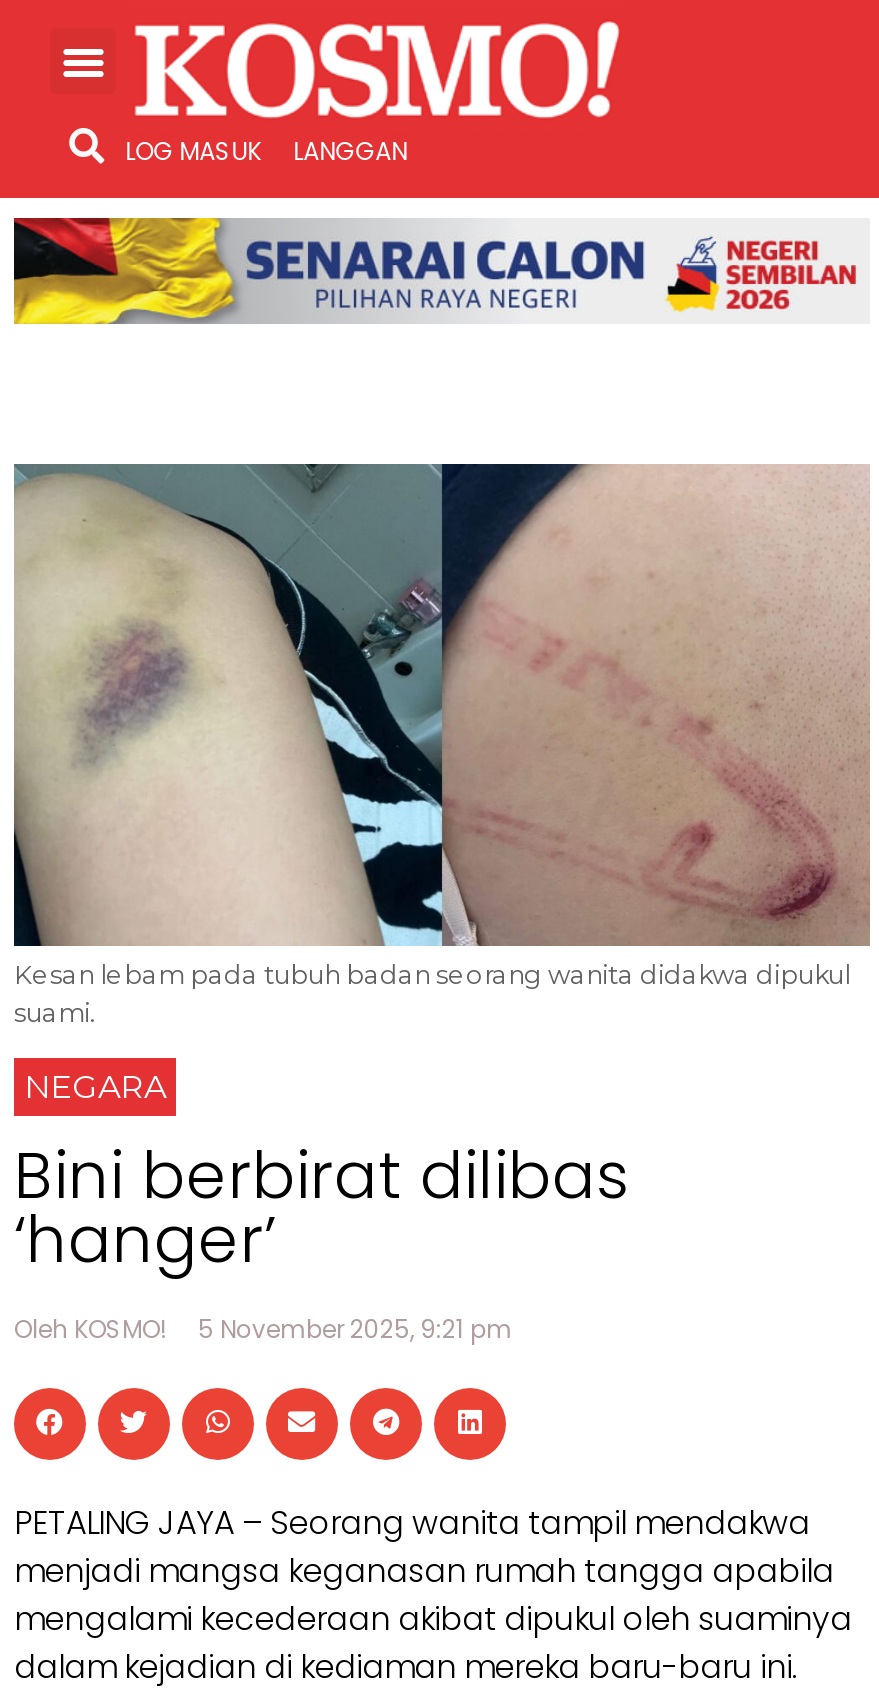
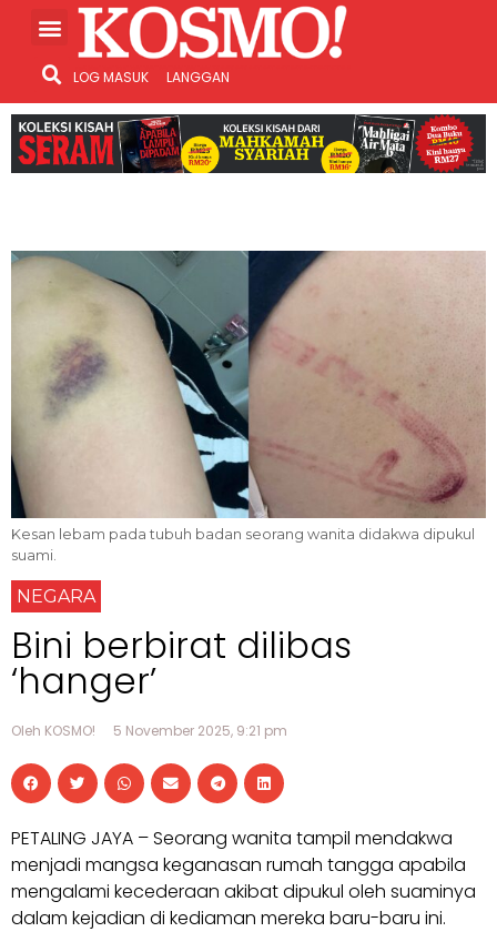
[12,216,870,326] [image] -> [10,113,487,174] [image]

